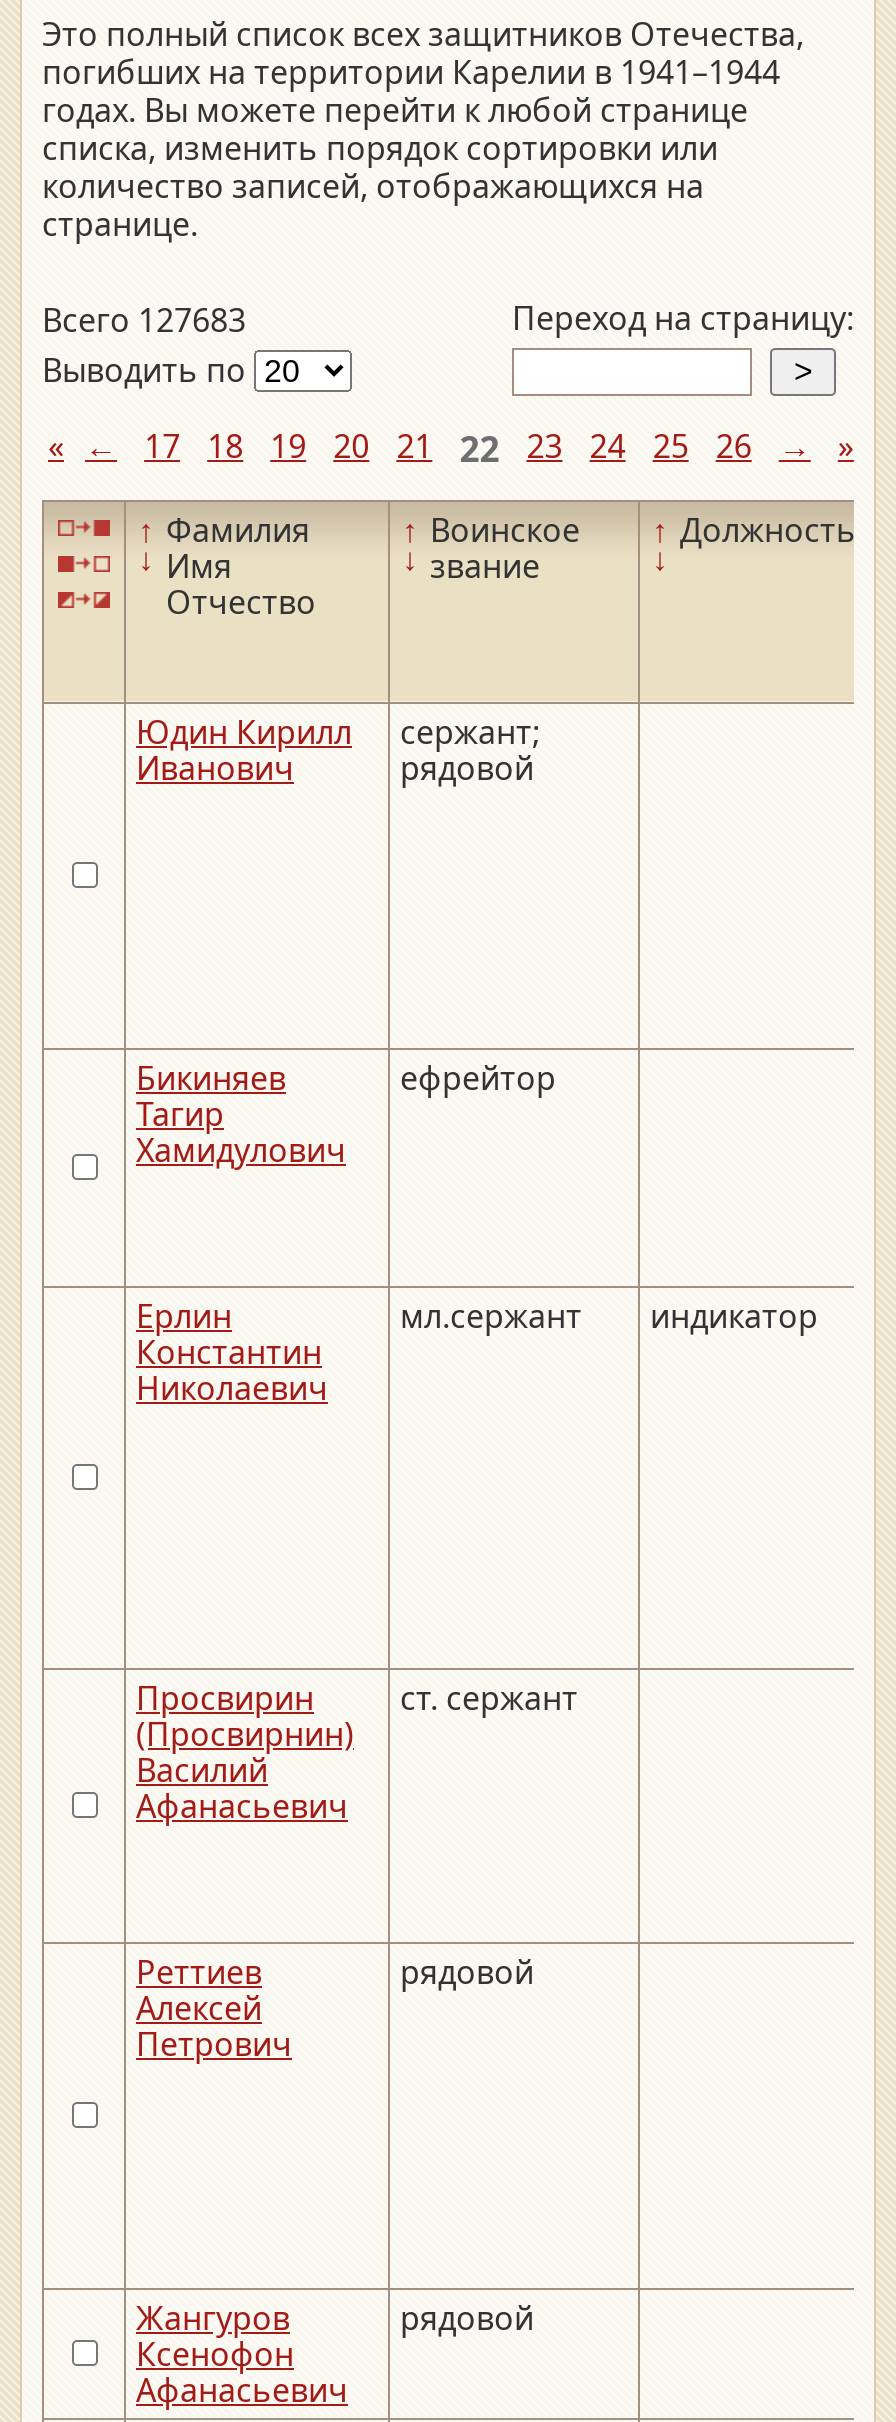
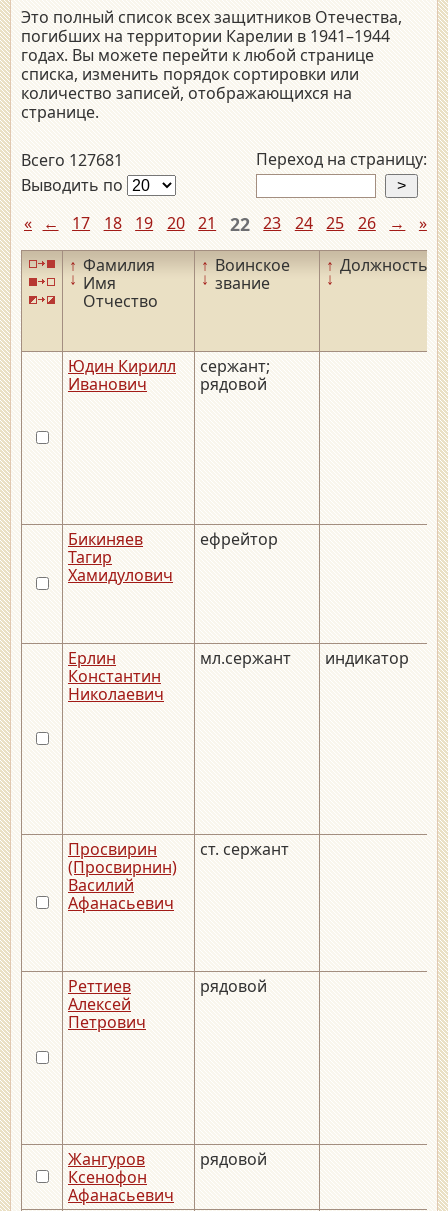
[42,298,246,342] Всего 127683 -> [21,149,123,171] Всего 127681

